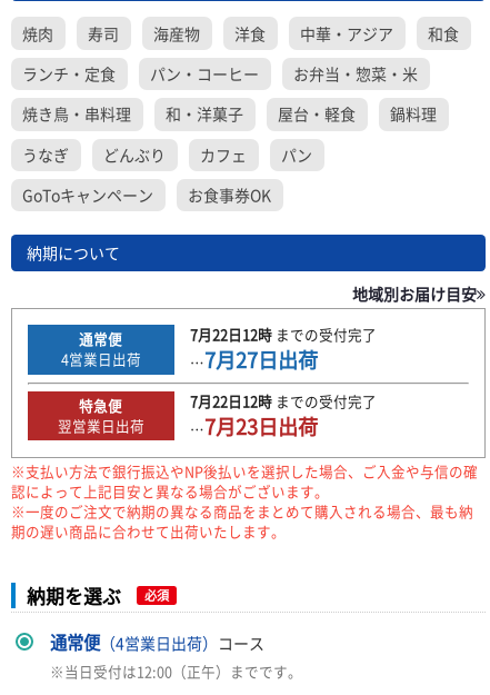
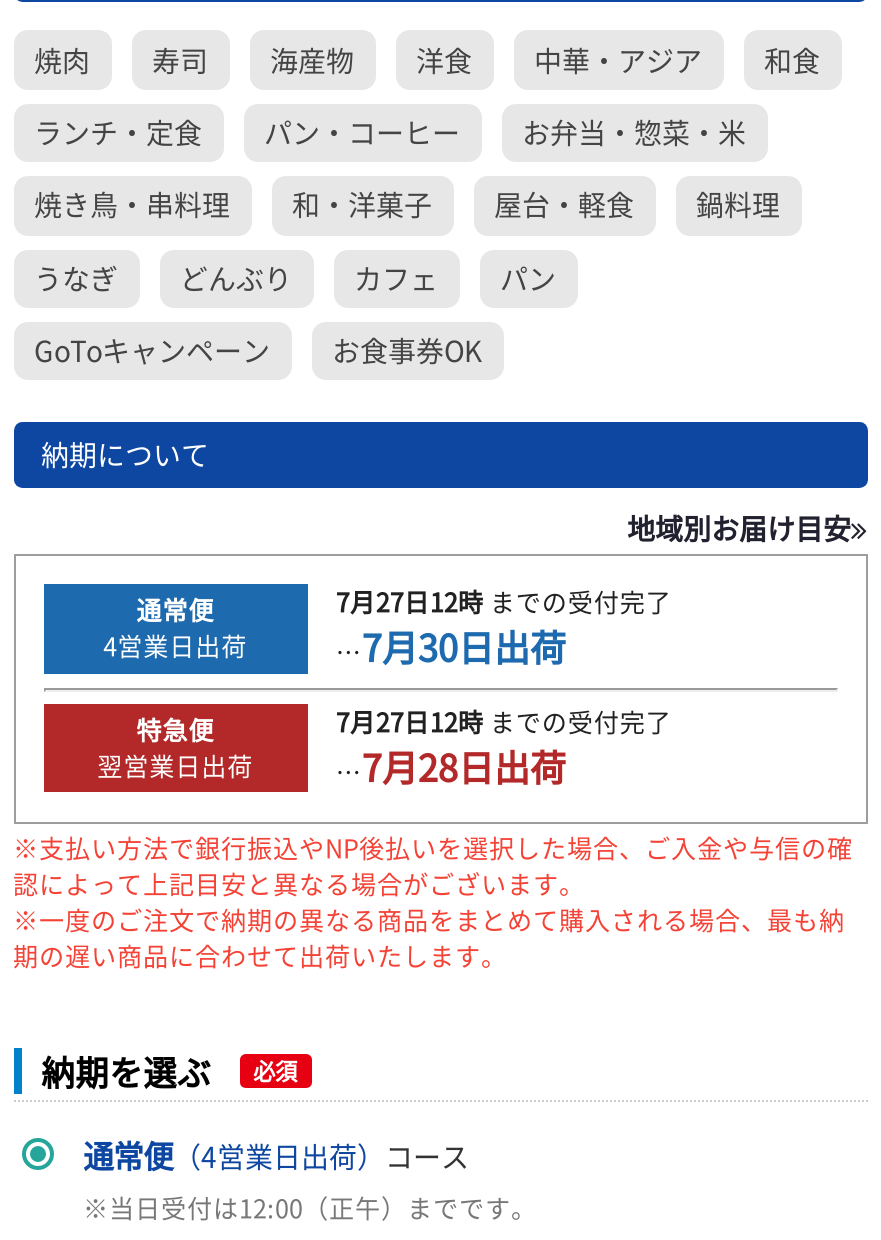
[190,324,376,345] 7月22日12時までの受付完了 -> [336,583,672,621] 7月27日12時までの受付完了
[190,345,318,375] …7月27日出荷 -> [336,621,566,675] …7月30日出荷
[190,390,376,411] 7月22日12時までの受付完了 -> [336,702,672,740] 7月27日12時までの受付完了
[190,411,318,441] …7月23日出荷 -> [336,740,566,794] …7月28日出荷

